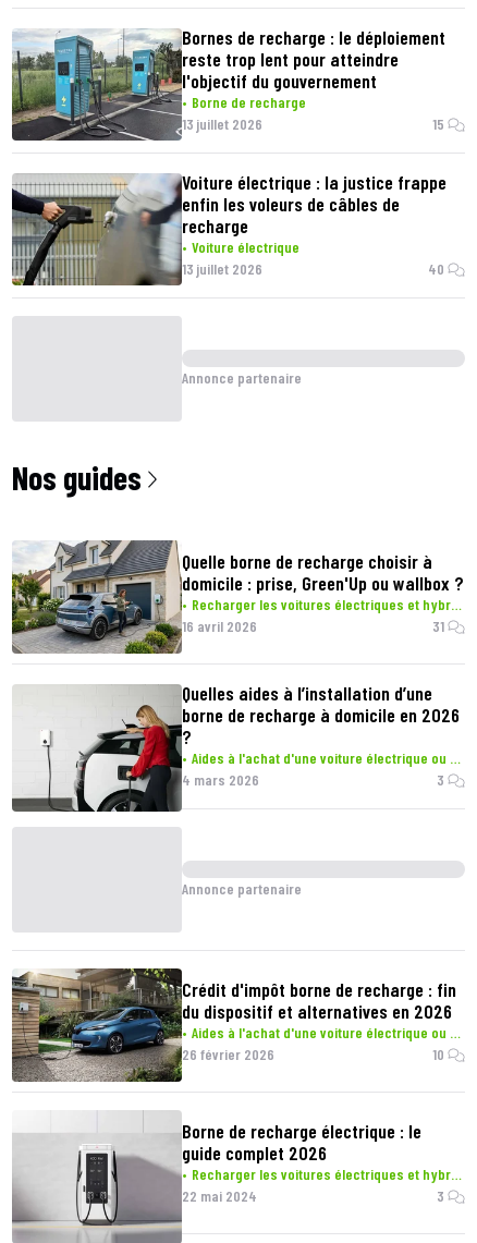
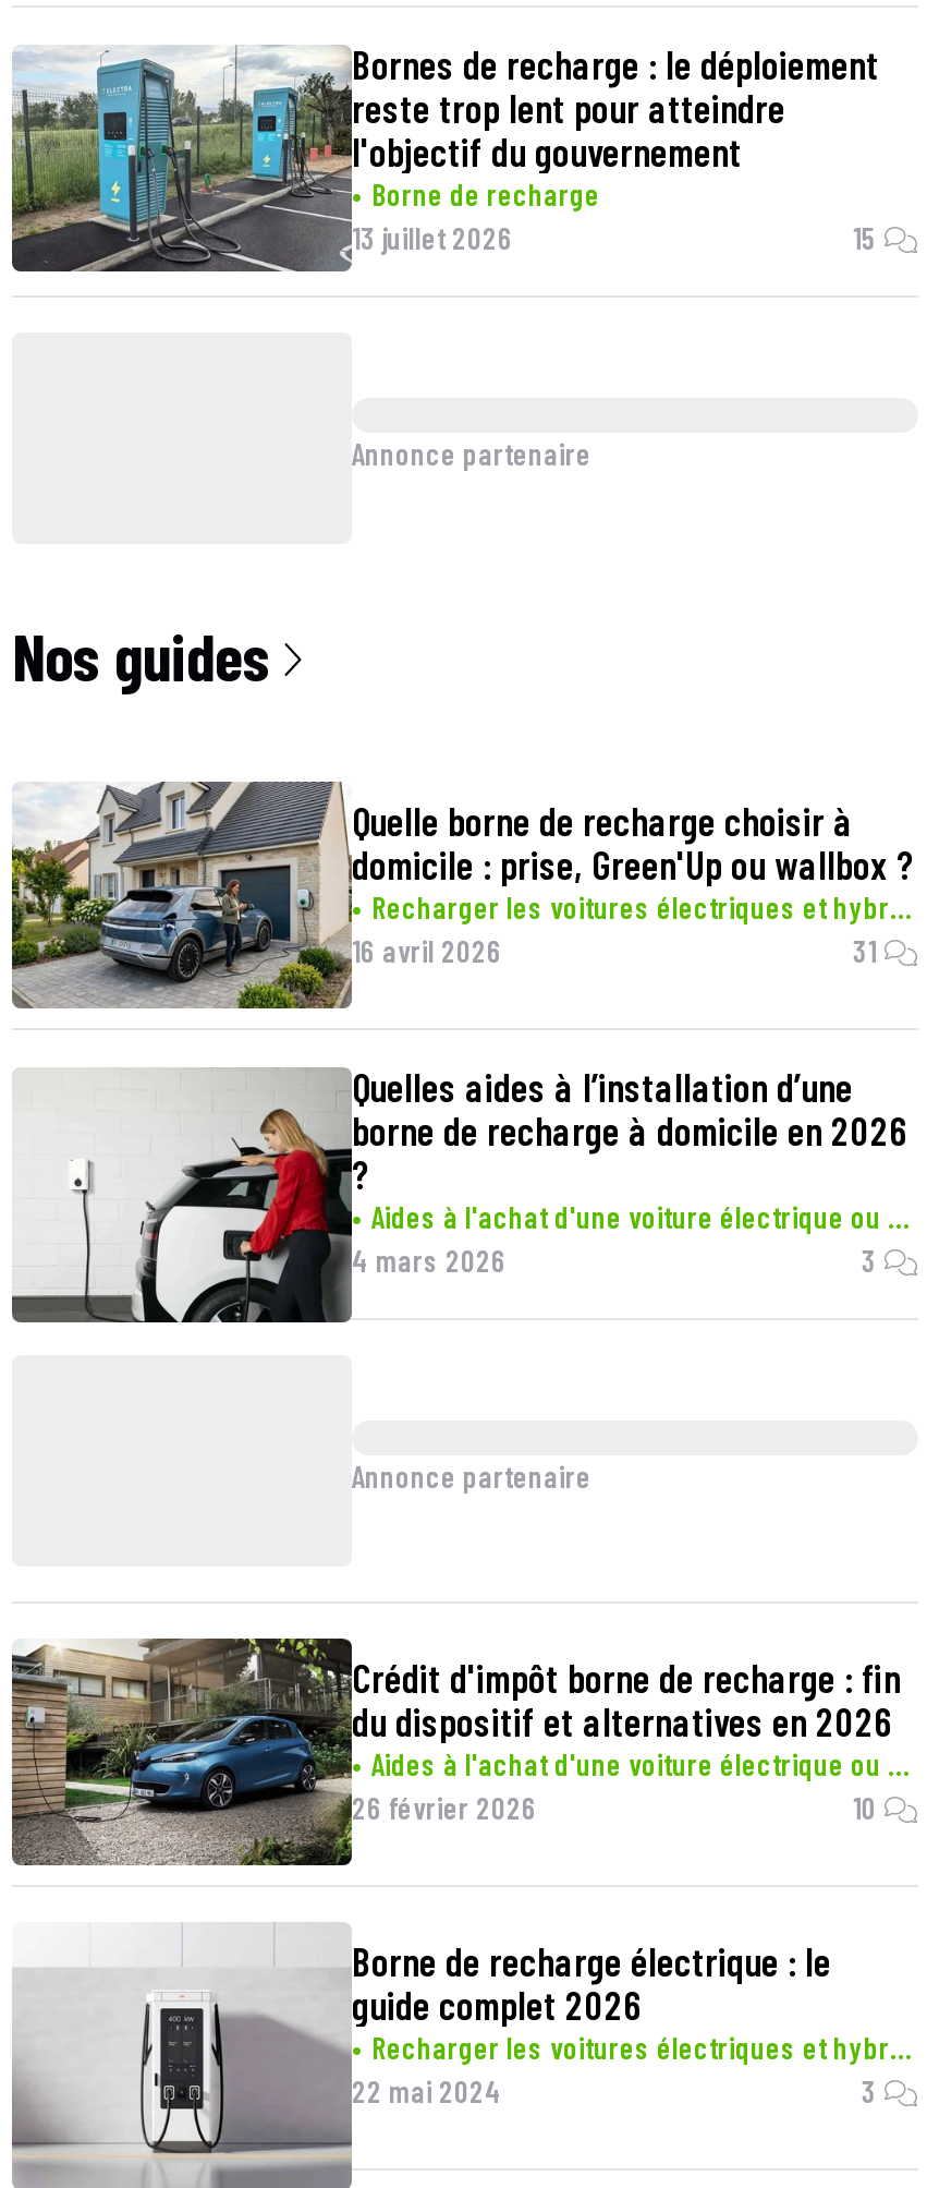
[11,170,447,285] [image] | Voiture électrique : la justice frappe | enfin les voleurs de câbles de | recharge | Voiture électrique | 13 juillet 2026 | 40 -> none

